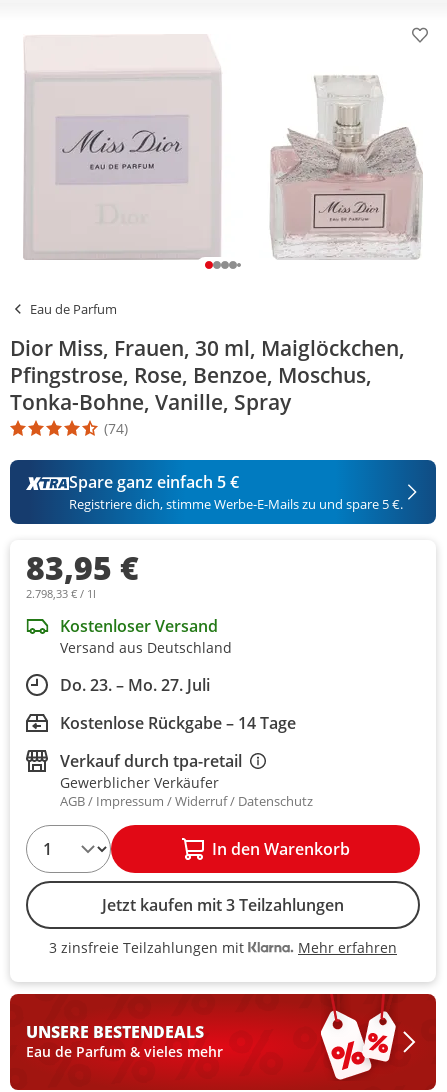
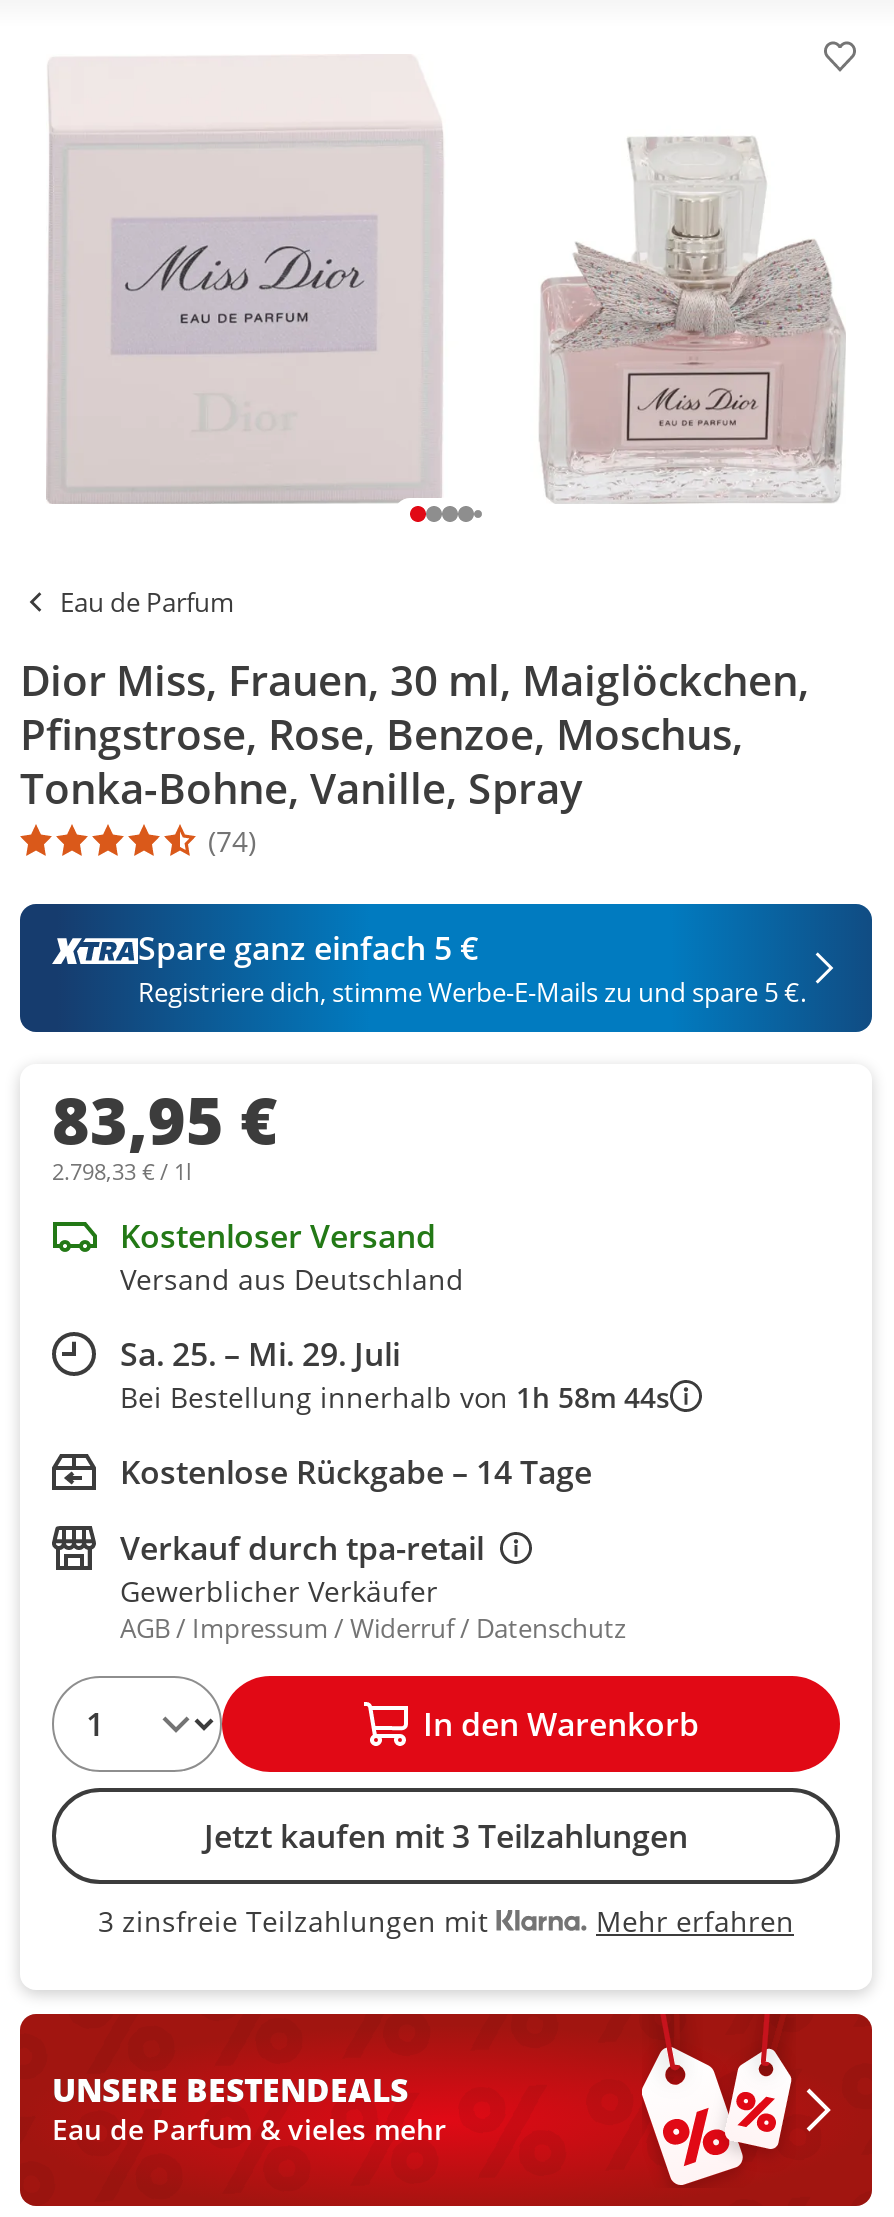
[60,674,210,696] Do. 23. – Mo. 27. Juli -> [120,1333,670,1417] Sa. 25. – Mi. 29. Juli | Bei Bestellung innerhalb von 1h 58m 44s

